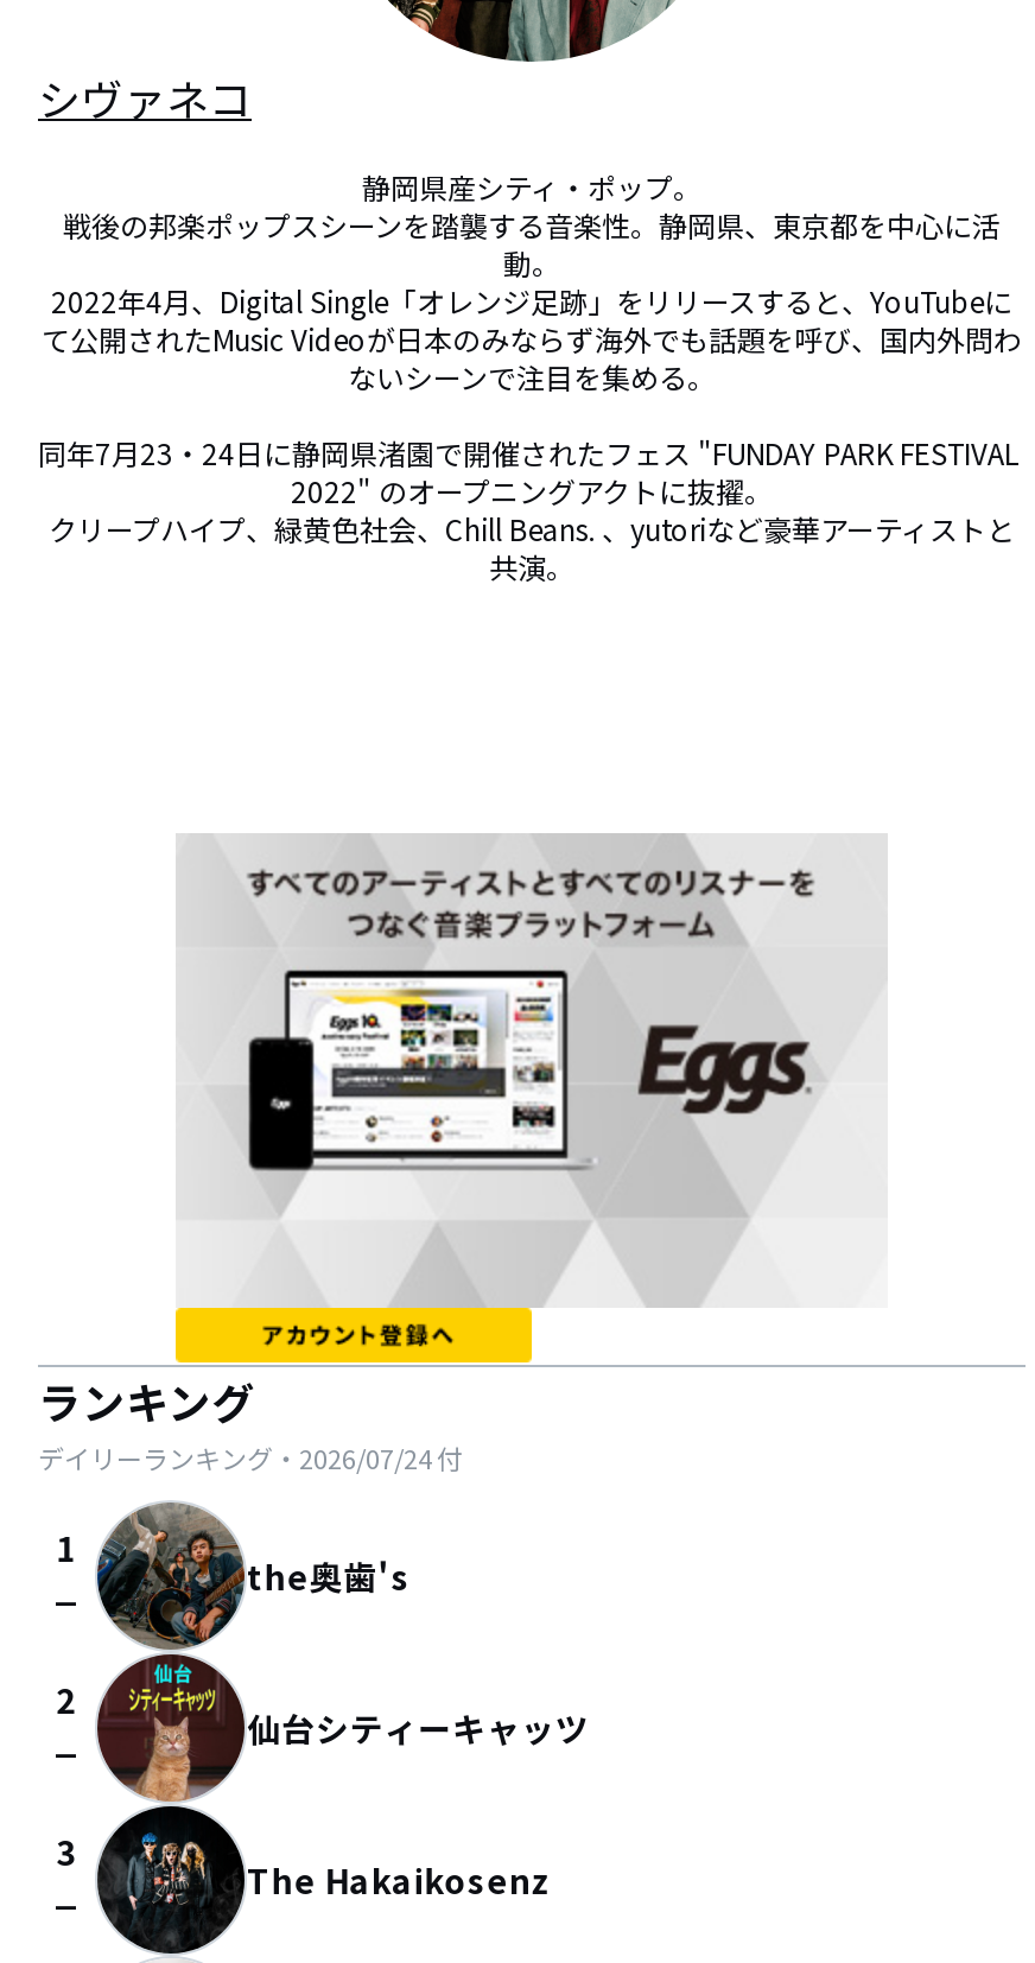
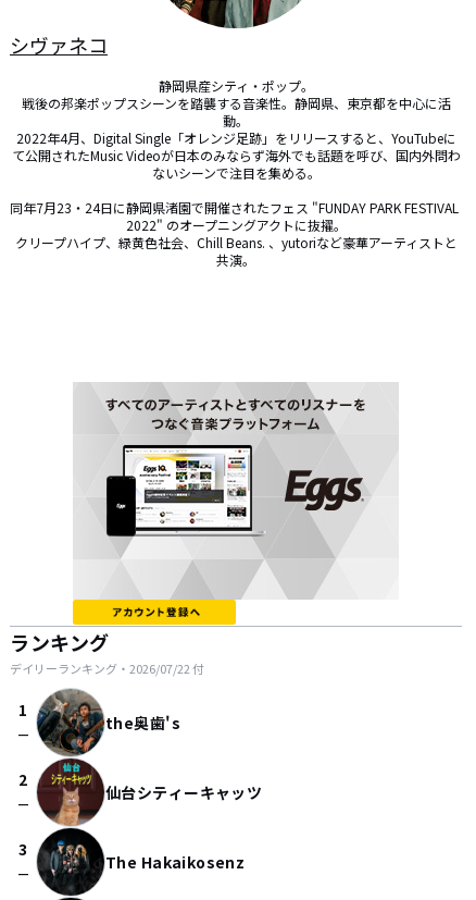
[38,1438,463,1476] デイリーランキング・2026/07/24付 -> [10,659,204,677] デイリーランキング・2026/07/22付

